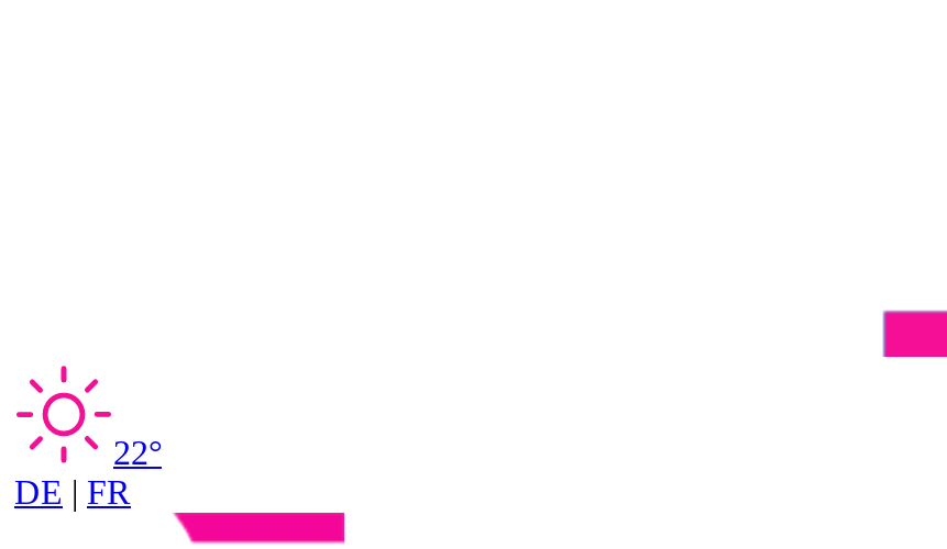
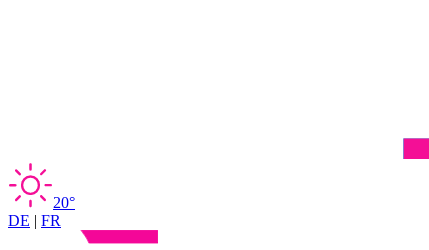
[113,434,162,471] 22° -> [53,194,75,211] 20°

